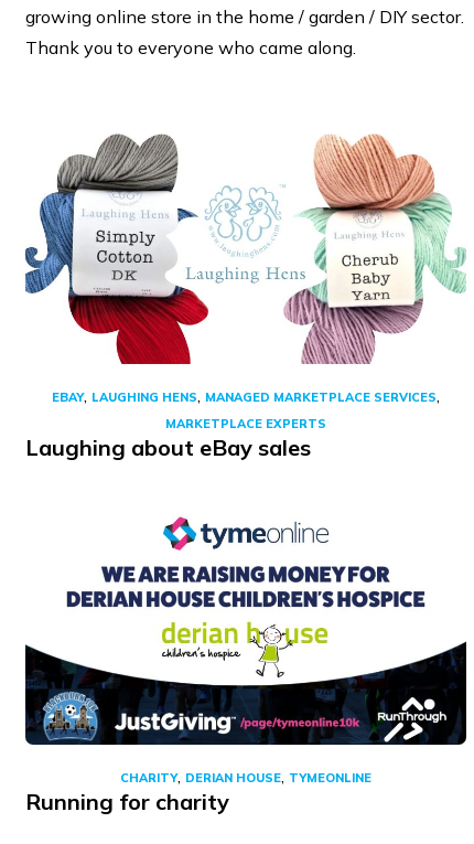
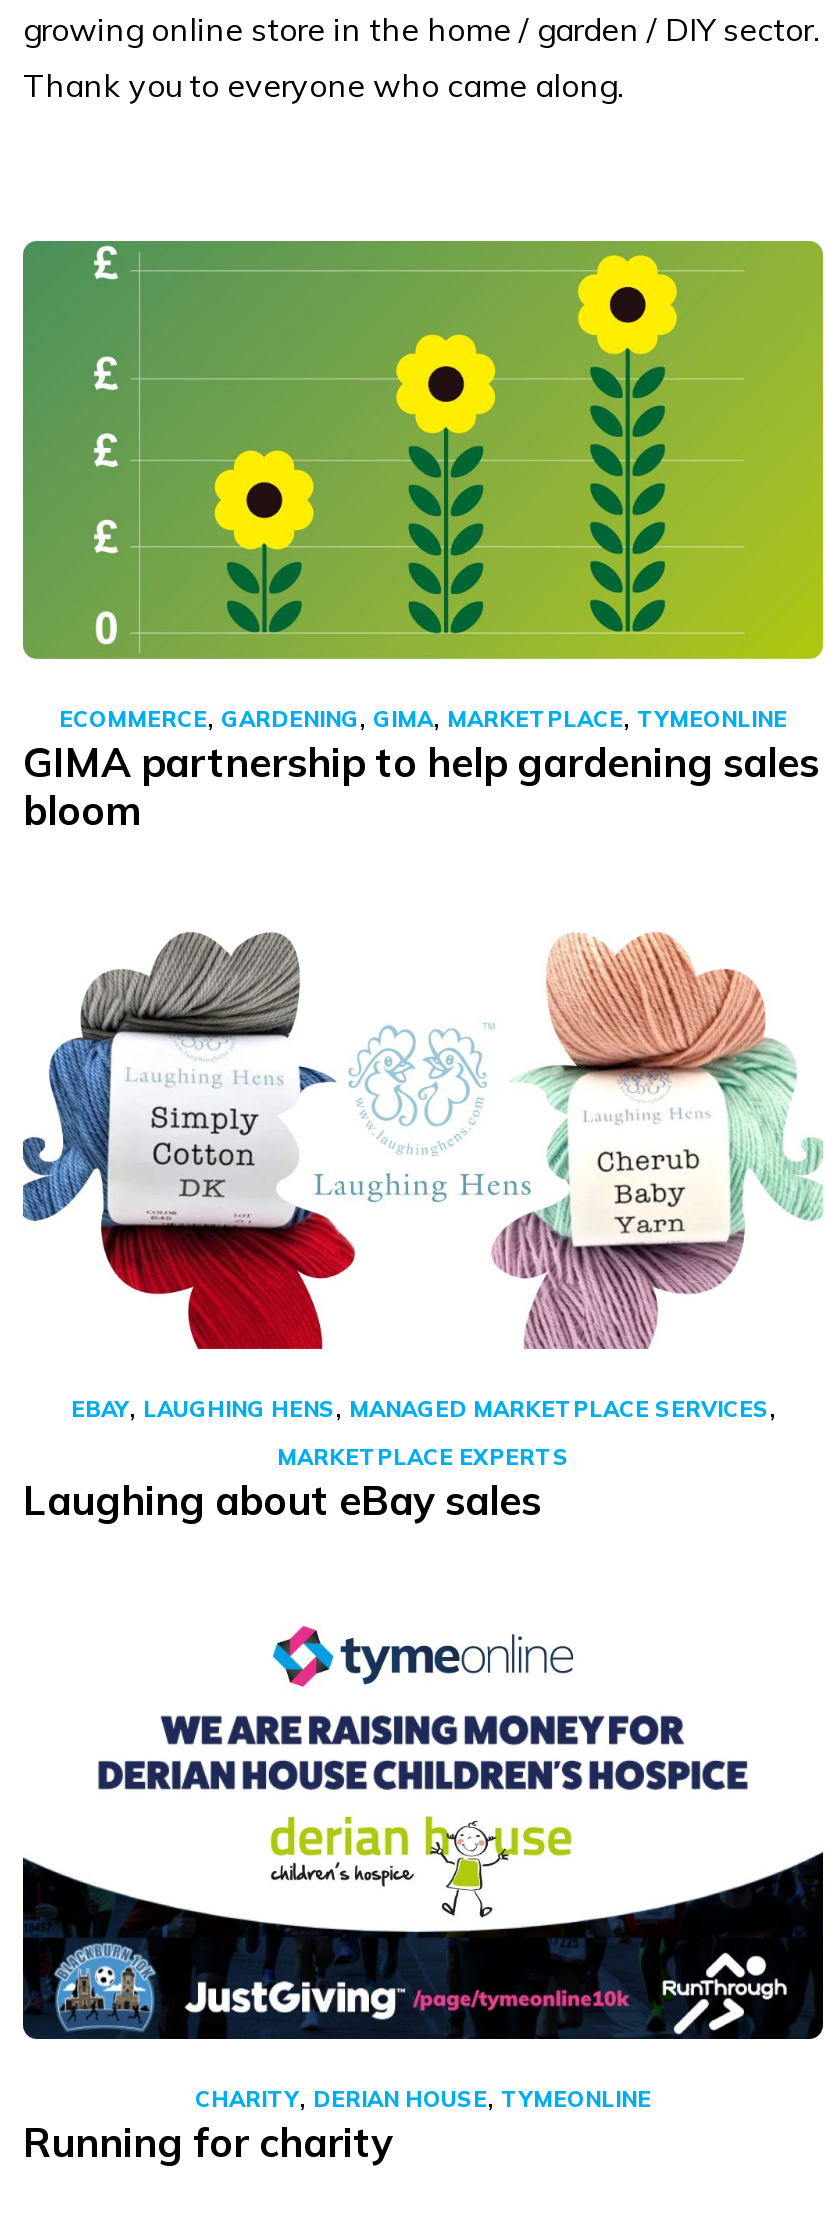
none -> [21,239,825,835] [image] | ECOMMERCE, GARDENING, GIMA, MARKETPLACE, TYMEONLINE | GIMA partnership to help gardening sales | bloom

